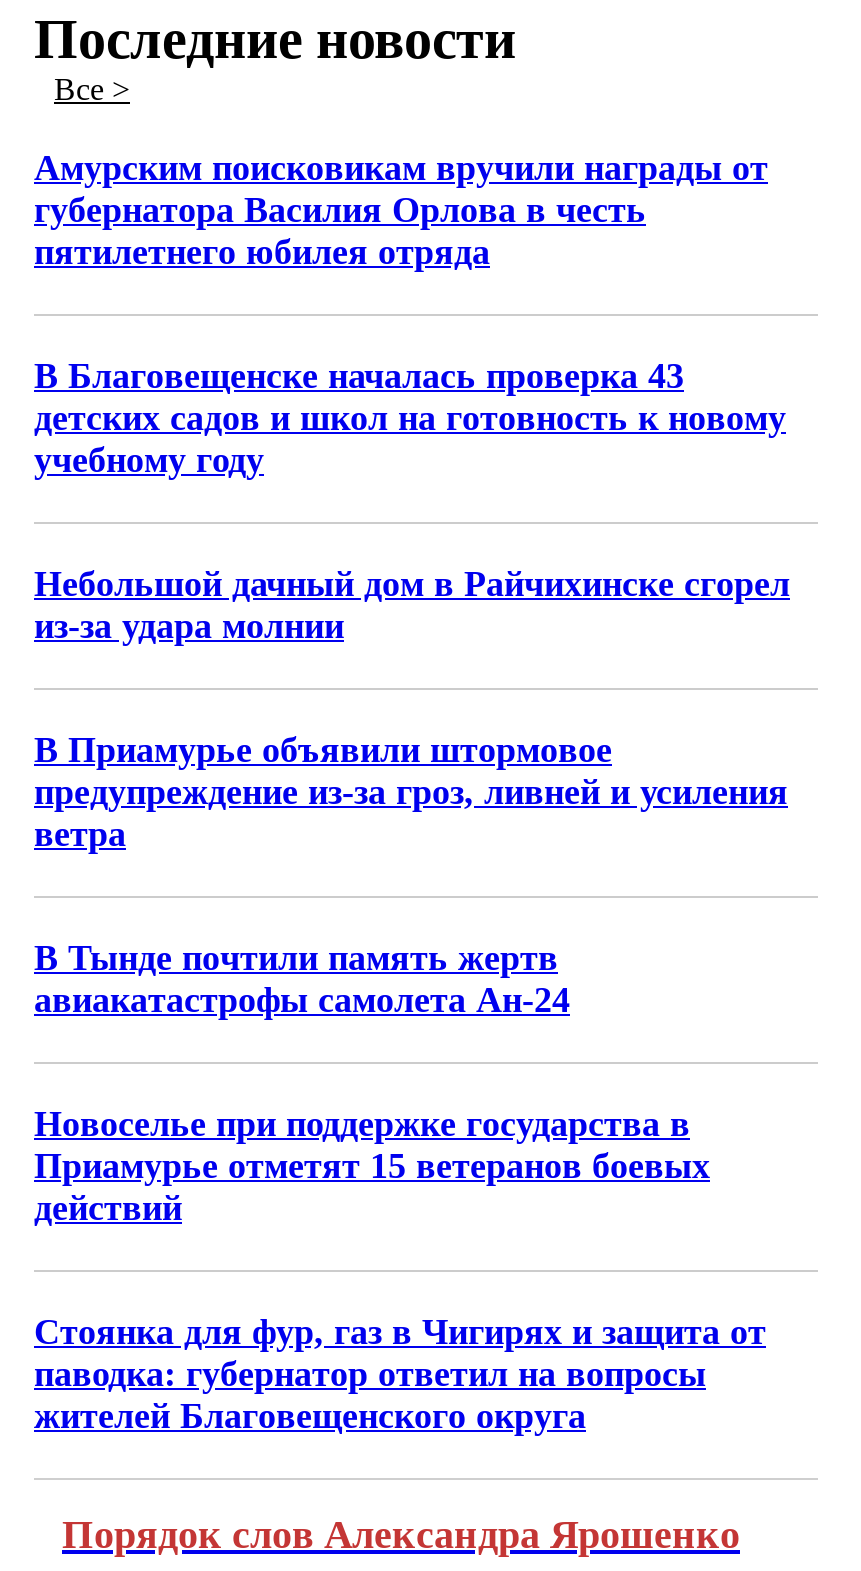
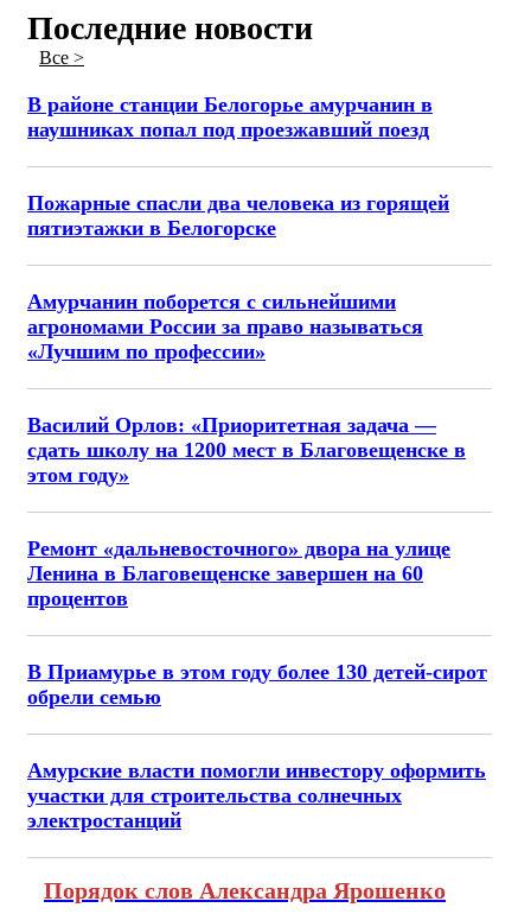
[34,149,768,273] Амурским поисковикам вручили награды от | губернатора Василия Орлова в честь | пятилетнего юбилея отряда -> [27,93,433,142] В районе станции Белогорье амурчанин в | наушниках попал под проезжавший поезд
[34,357,786,481] В Благовещенске началась проверка 43 | детских садов и школ на готовность к новому | учебному году -> [27,191,449,240] Пожарные спасли два человека из горящей | пятиэтажки в Белогорске
[34,565,790,647] Небольшой дачный дом в Райчихинске сгорел | из-за удара молнии -> [27,290,423,364] Амурчанин поборется с сильнейшими | агрономами России за право называться | «Лучшим по профессии»
[34,731,788,855] В Приамурье объявили штормовое | предупреждение из-за гроз, ливней и усиления | ветра -> [27,413,466,487] Василий Орлов: «Приоритетная задача — | сдать школу на 1200 мест в Благовещенске в | этом году»
[34,939,570,1021] В Тынде почтили память жертв | авиакатастрофы самолета Ан-24 -> [27,537,450,610] Ремонт «дальневосточного» двора на улице | Ленина в Благовещенске завершен на 60 | процентов
[34,1105,710,1229] Новоселье при поддержке государства в | Приамурье отметят 15 ветеранов боевых | действий -> [27,660,487,709] В Приамурье в этом году более 130 детей-сирот | обрели семью
[34,1313,766,1437] Стоянка для фур, газ в Чигирях и защита от | паводка: губернатор ответил на вопросы | жителей Благовещенского округа -> [27,759,486,832] Амурские власти помогли инвестору оформить | участки для строительства солнечных | электростанций

